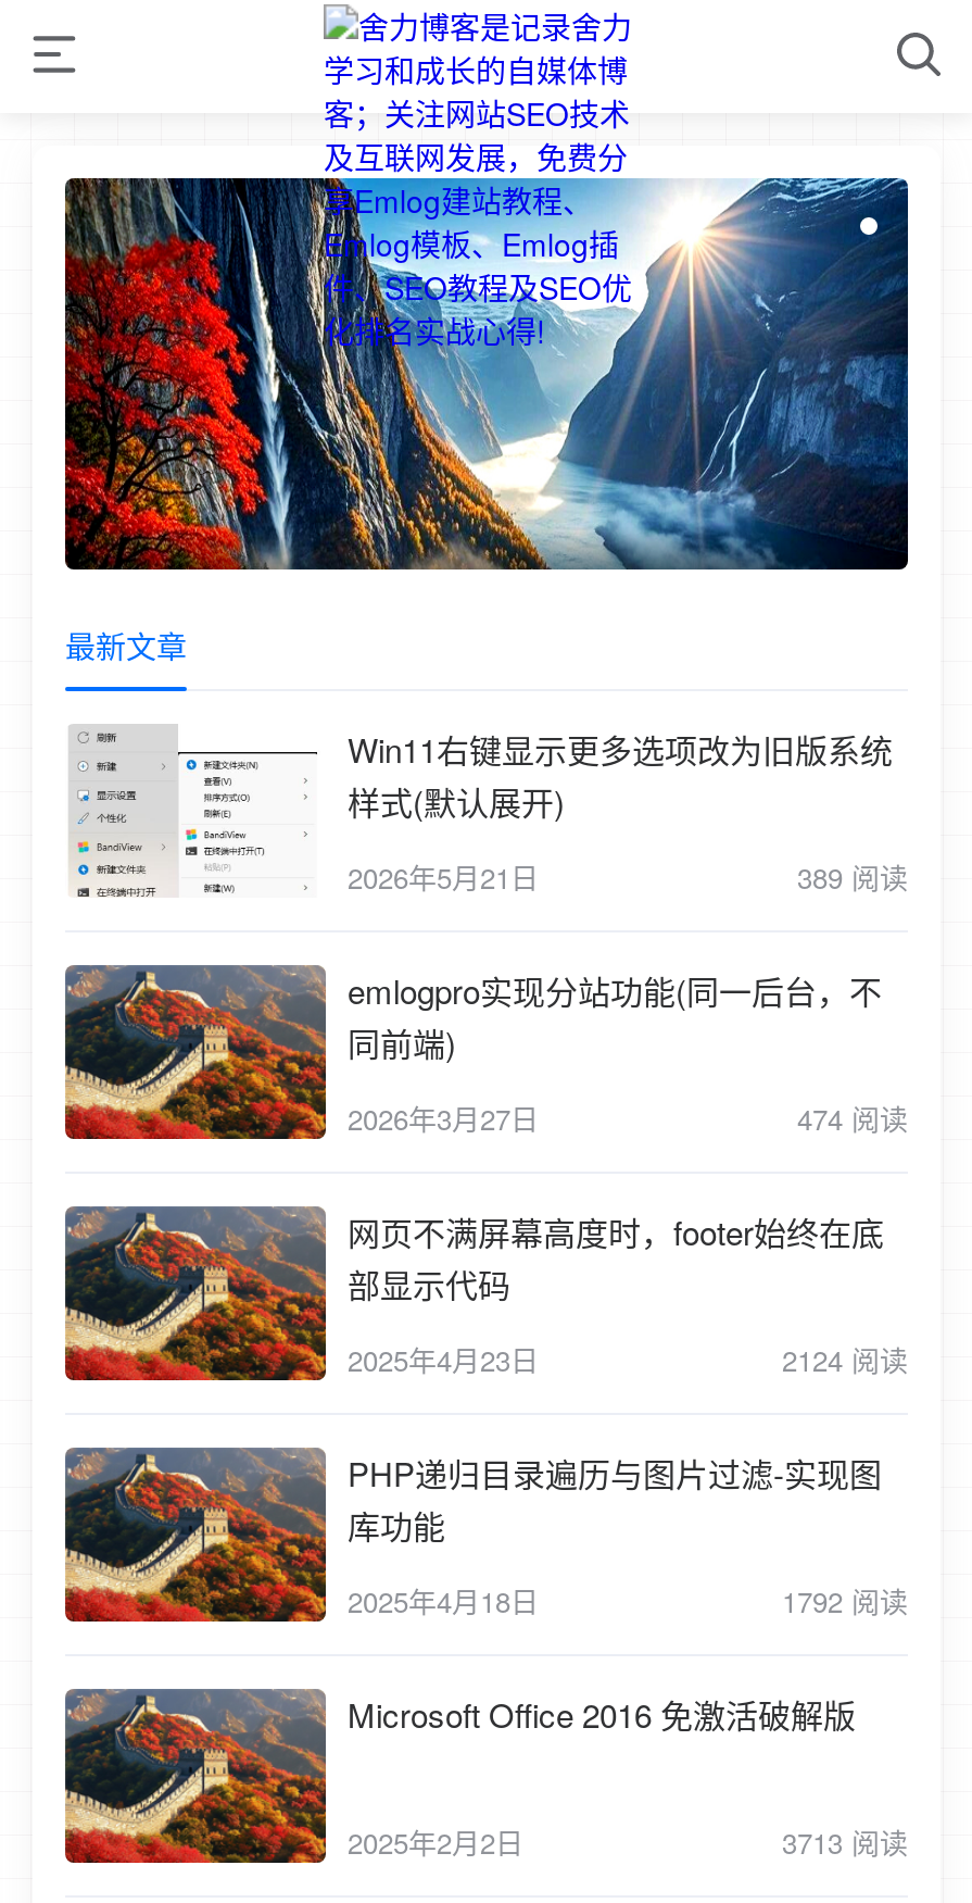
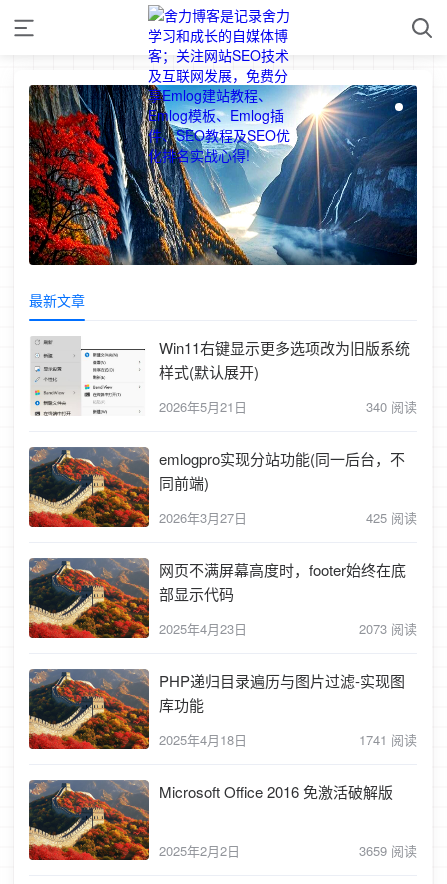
[797,856,908,898] 389 阅读 -> [366,397,417,416] 340 阅读
[797,1098,908,1139] 474 阅读 -> [366,508,417,527] 425 阅读
[782,1339,908,1380] 2124 阅读 -> [359,619,417,638] 2073 阅读
[782,1580,908,1622] 1792 阅读 -> [359,730,417,749] 1741 阅读
[782,1821,908,1863] 3713 阅读 -> [359,841,417,860] 3659 阅读

